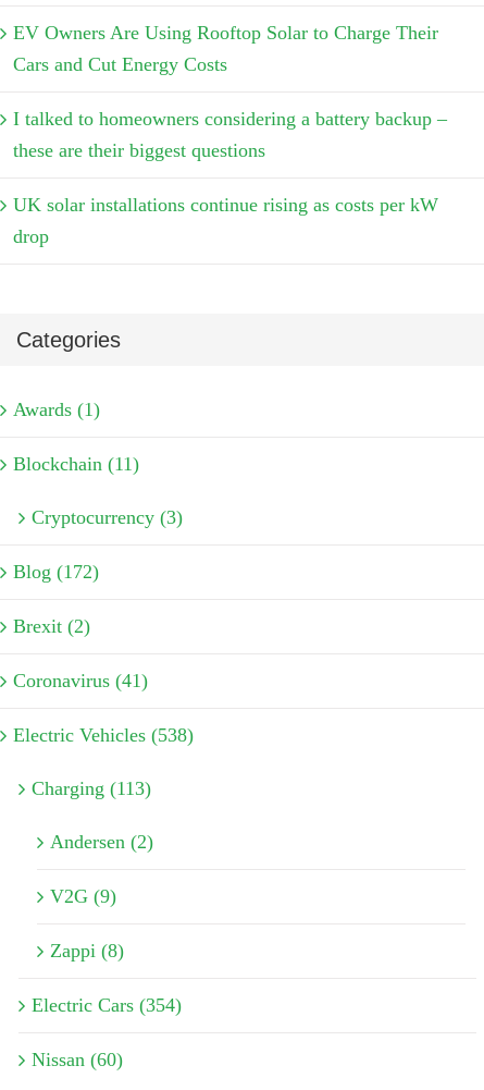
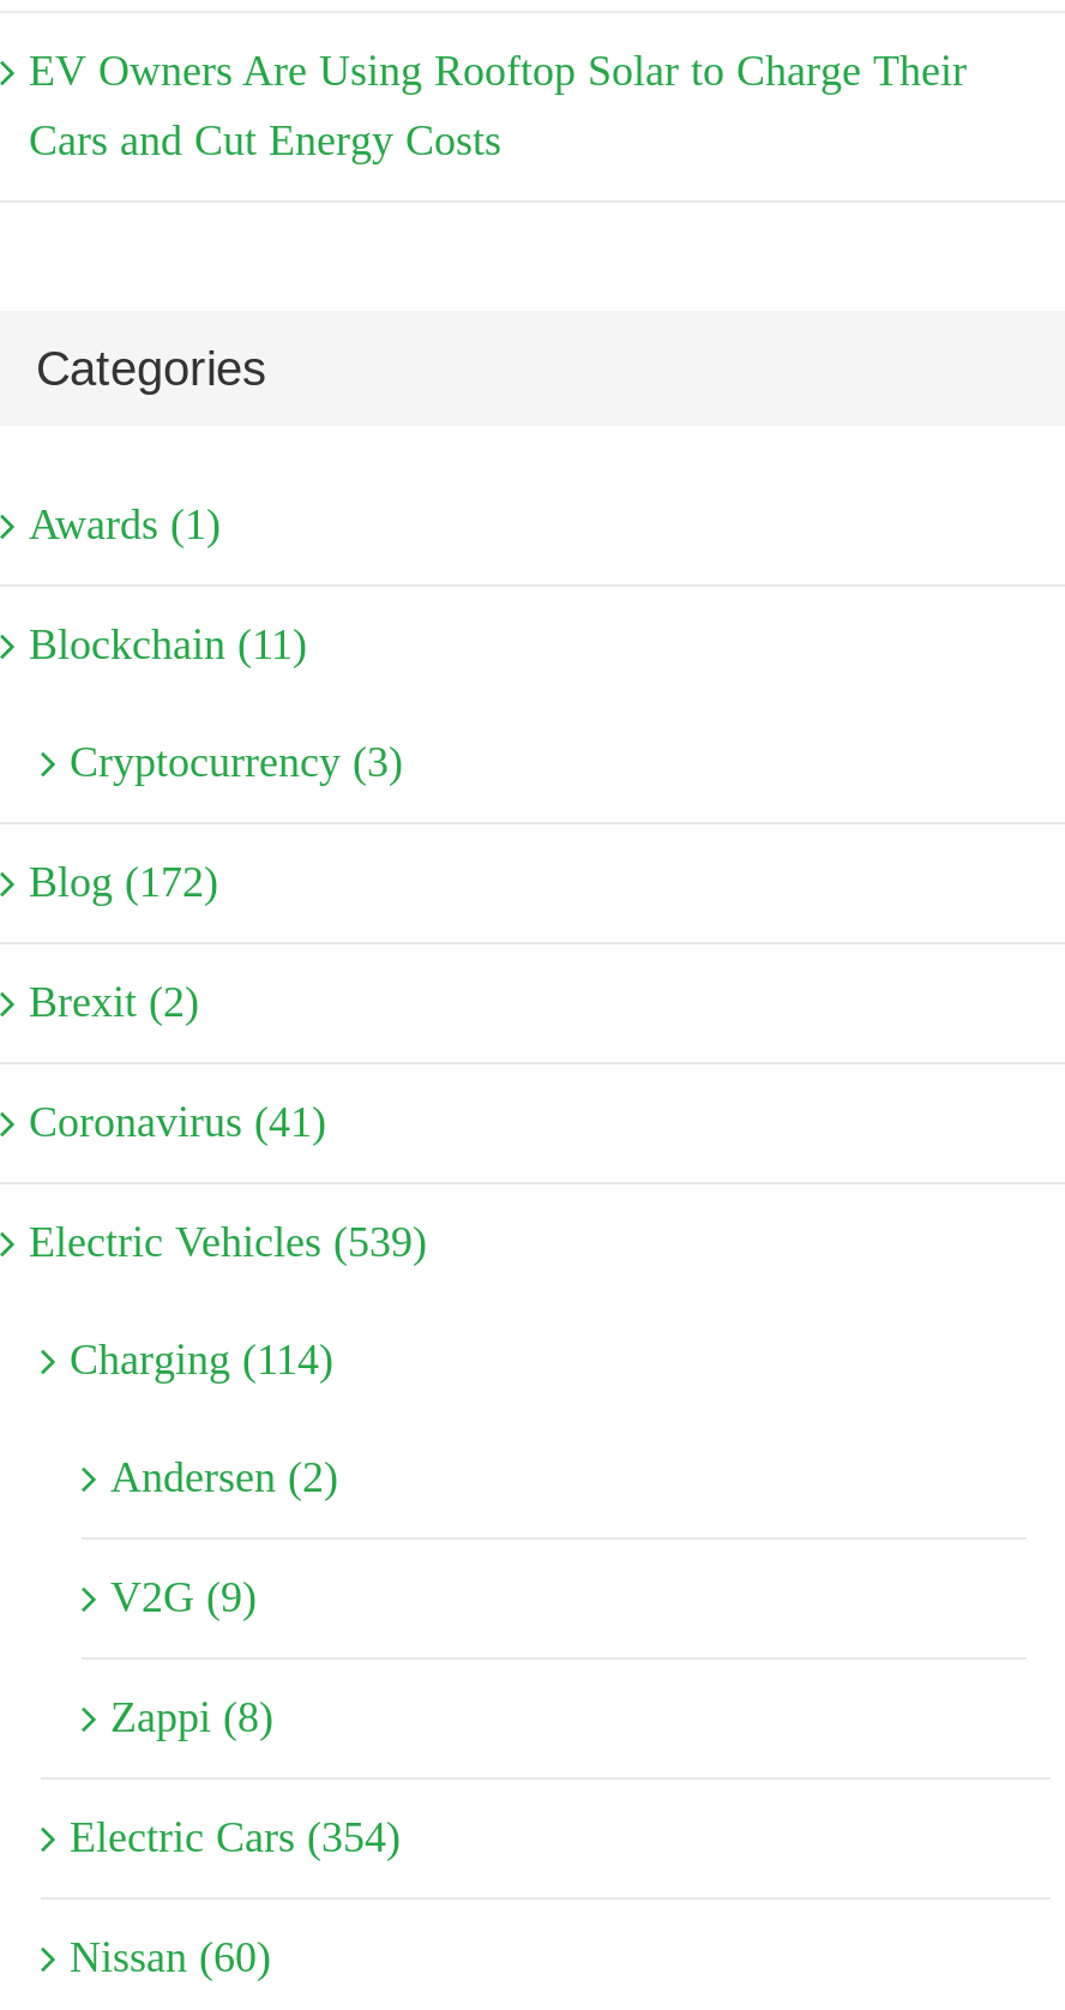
[13,107,447,247] I talked to homeowners considering a battery backup – | these are their biggest questions | UK solar installations continue rising as costs per kW | drop -> none
[13,724,194,746] Electric Vehicles (538) -> [29,1218,427,1266] Electric Vehicles (539)
[32,778,151,799] Charging (113) -> [70,1336,333,1384] Charging (114)

